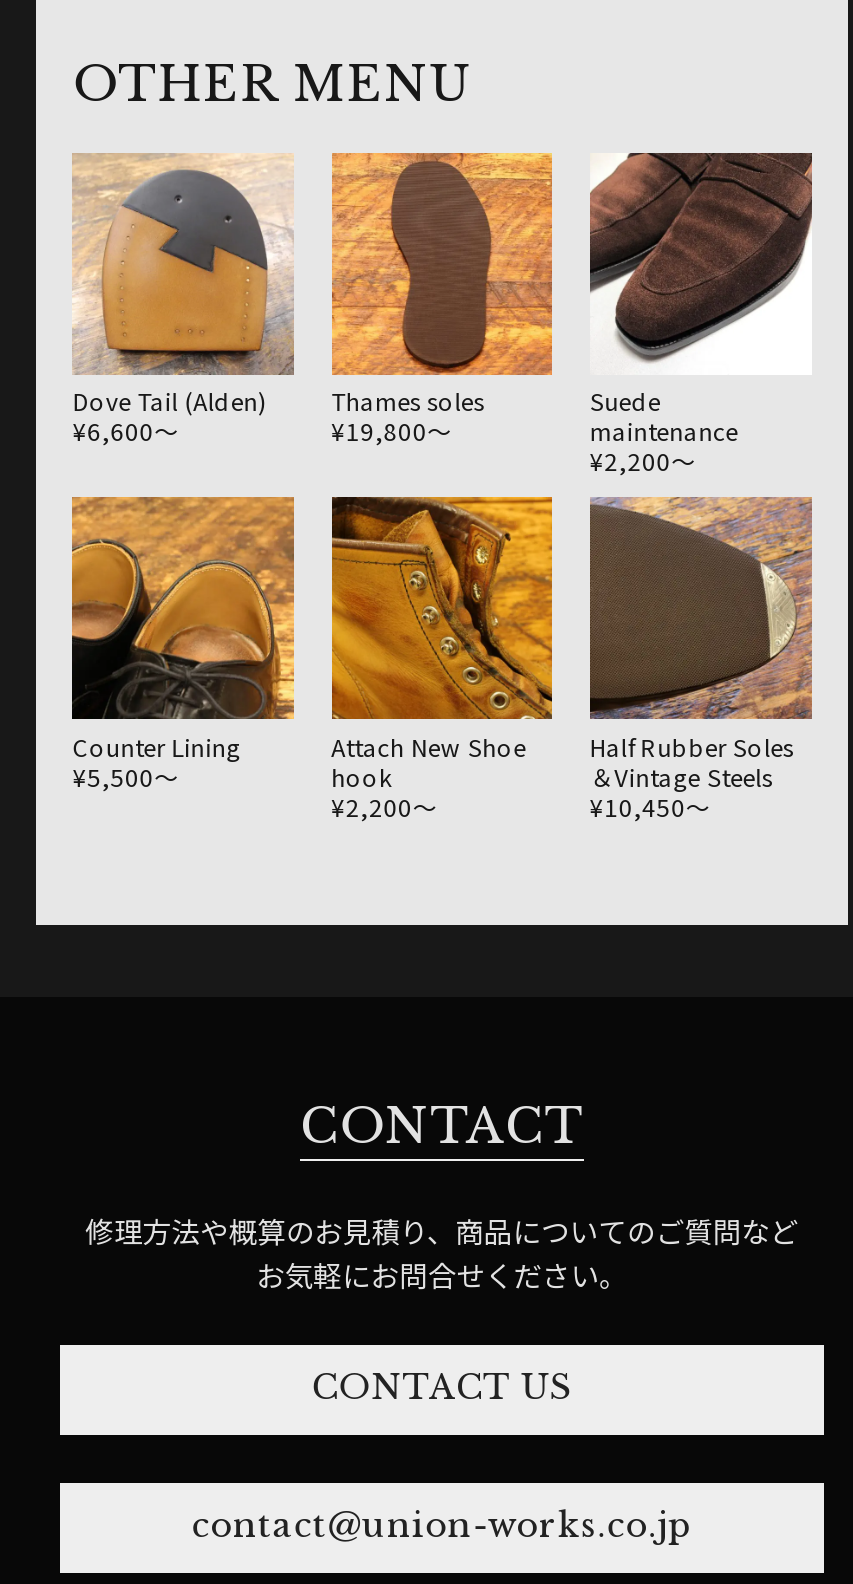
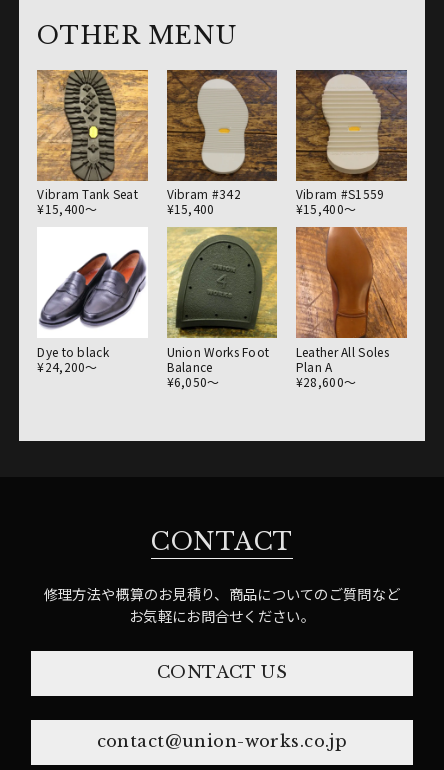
[73,153,292,447] [image] | Dove Tail (Alden) | ¥6,600〜 -> [37,69,148,217] [image] | Vibram Tank Seat | ¥15,400〜
[330,151,554,447] [image] | Thames soles | ¥19,800〜 -> [166,69,278,217] [image] | Vibram #342 | ¥15,400
[590,151,812,477] [image] | Suede | maintenance | ¥2,200〜 -> [295,69,408,217] [image] | Vibram #S1559 | ¥15,400〜
[70,495,296,792] [image] | Counter Lining | ¥5,500〜 -> [37,241,148,375] [image] | Dye to black | ¥24,200〜
[330,495,552,822] [image] | Attach New Shoe | hook | ¥2,200〜 -> [167,227,277,390] [image] | Union Works Foot | Balance | ¥6,050〜
[588,497,812,822] [image] | Half Rubber Soles | ＆Vintage Steels | ¥10,450〜 -> [295,227,407,390] [image] | Leather All Soles | Plan A | ¥28,600〜

